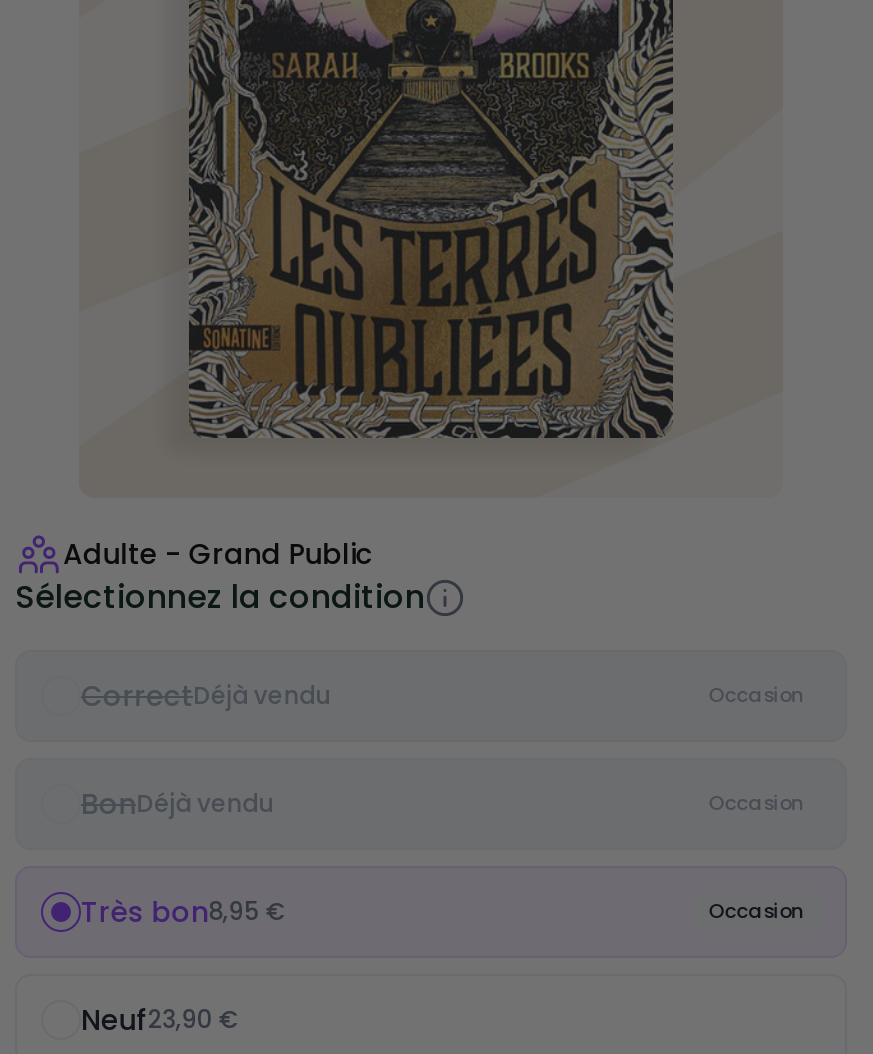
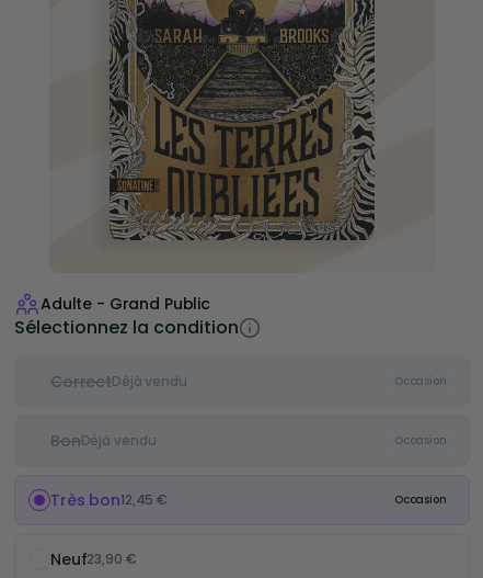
[81,892,285,932] Très bon8,95 € -> [50,489,168,511] Très bon12,45 €

